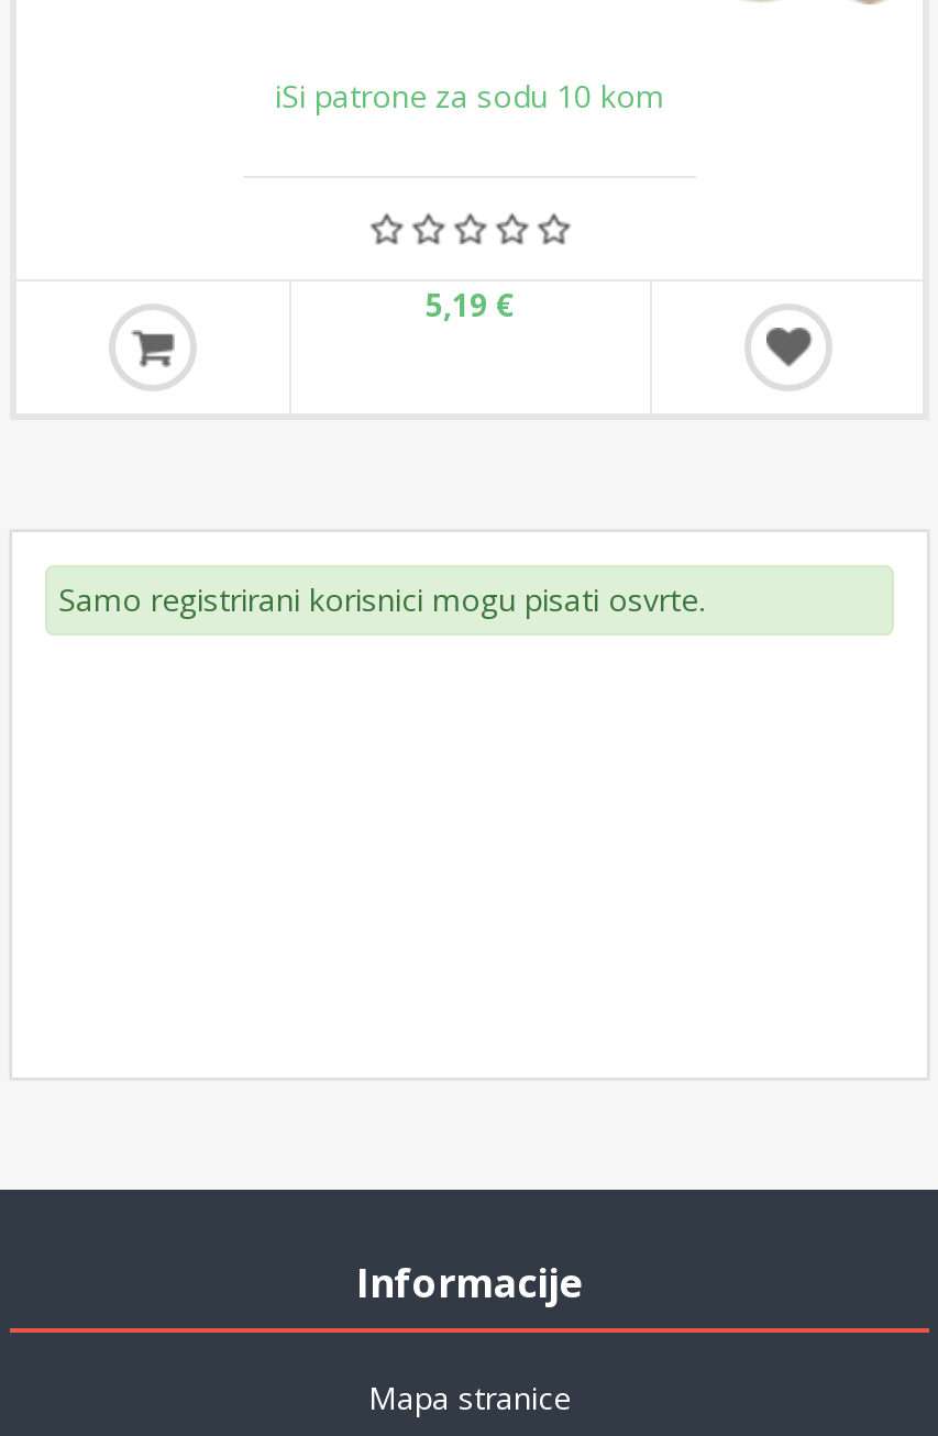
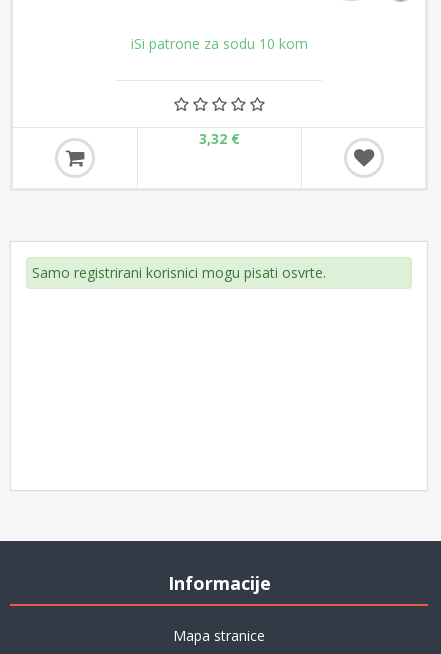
[426,283,516,325] 5,19 € -> [199,129,240,148] 3,32 €

